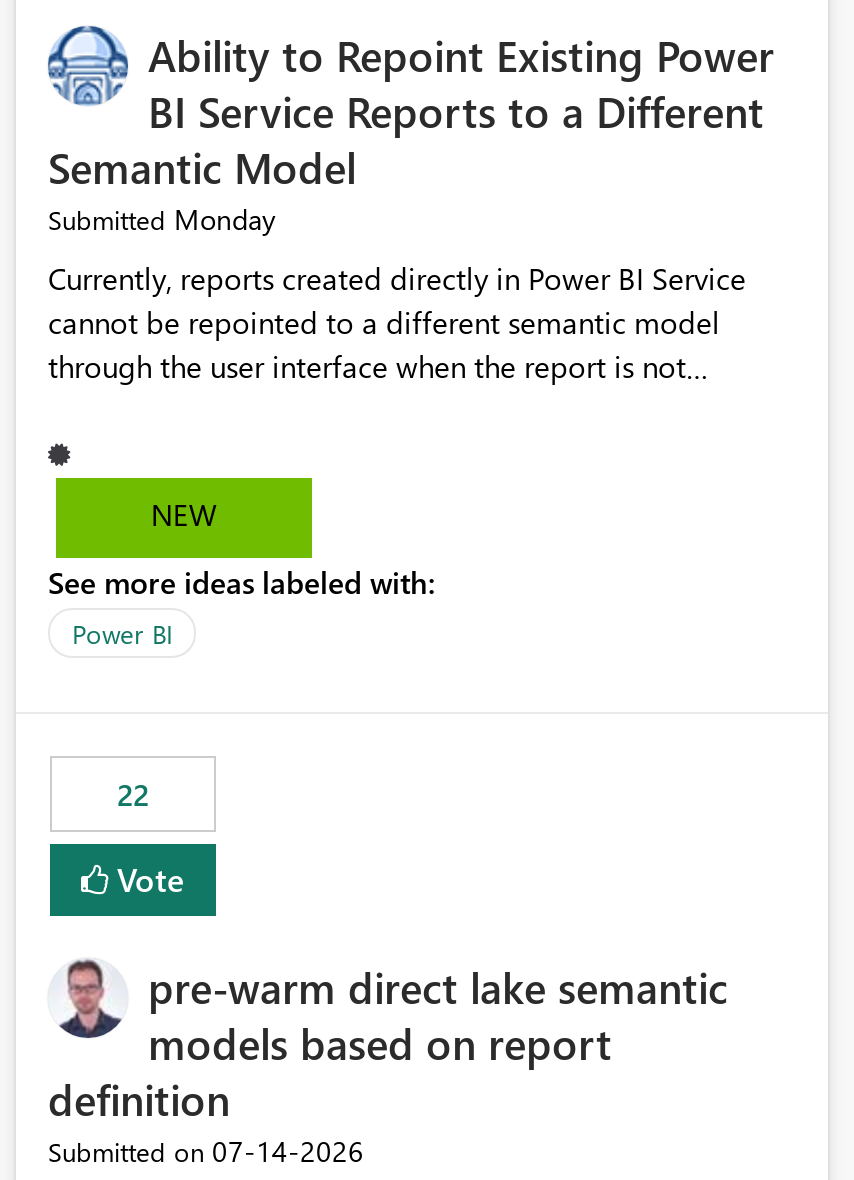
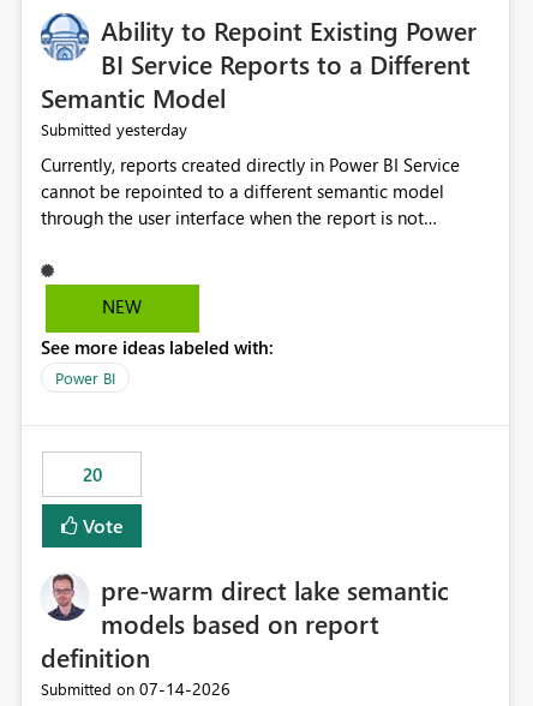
[48,201,276,239] Submitted Monday -> [41,118,187,141] Submitted yesterday
[117,775,149,815] 22 -> [82,463,101,487] 20

